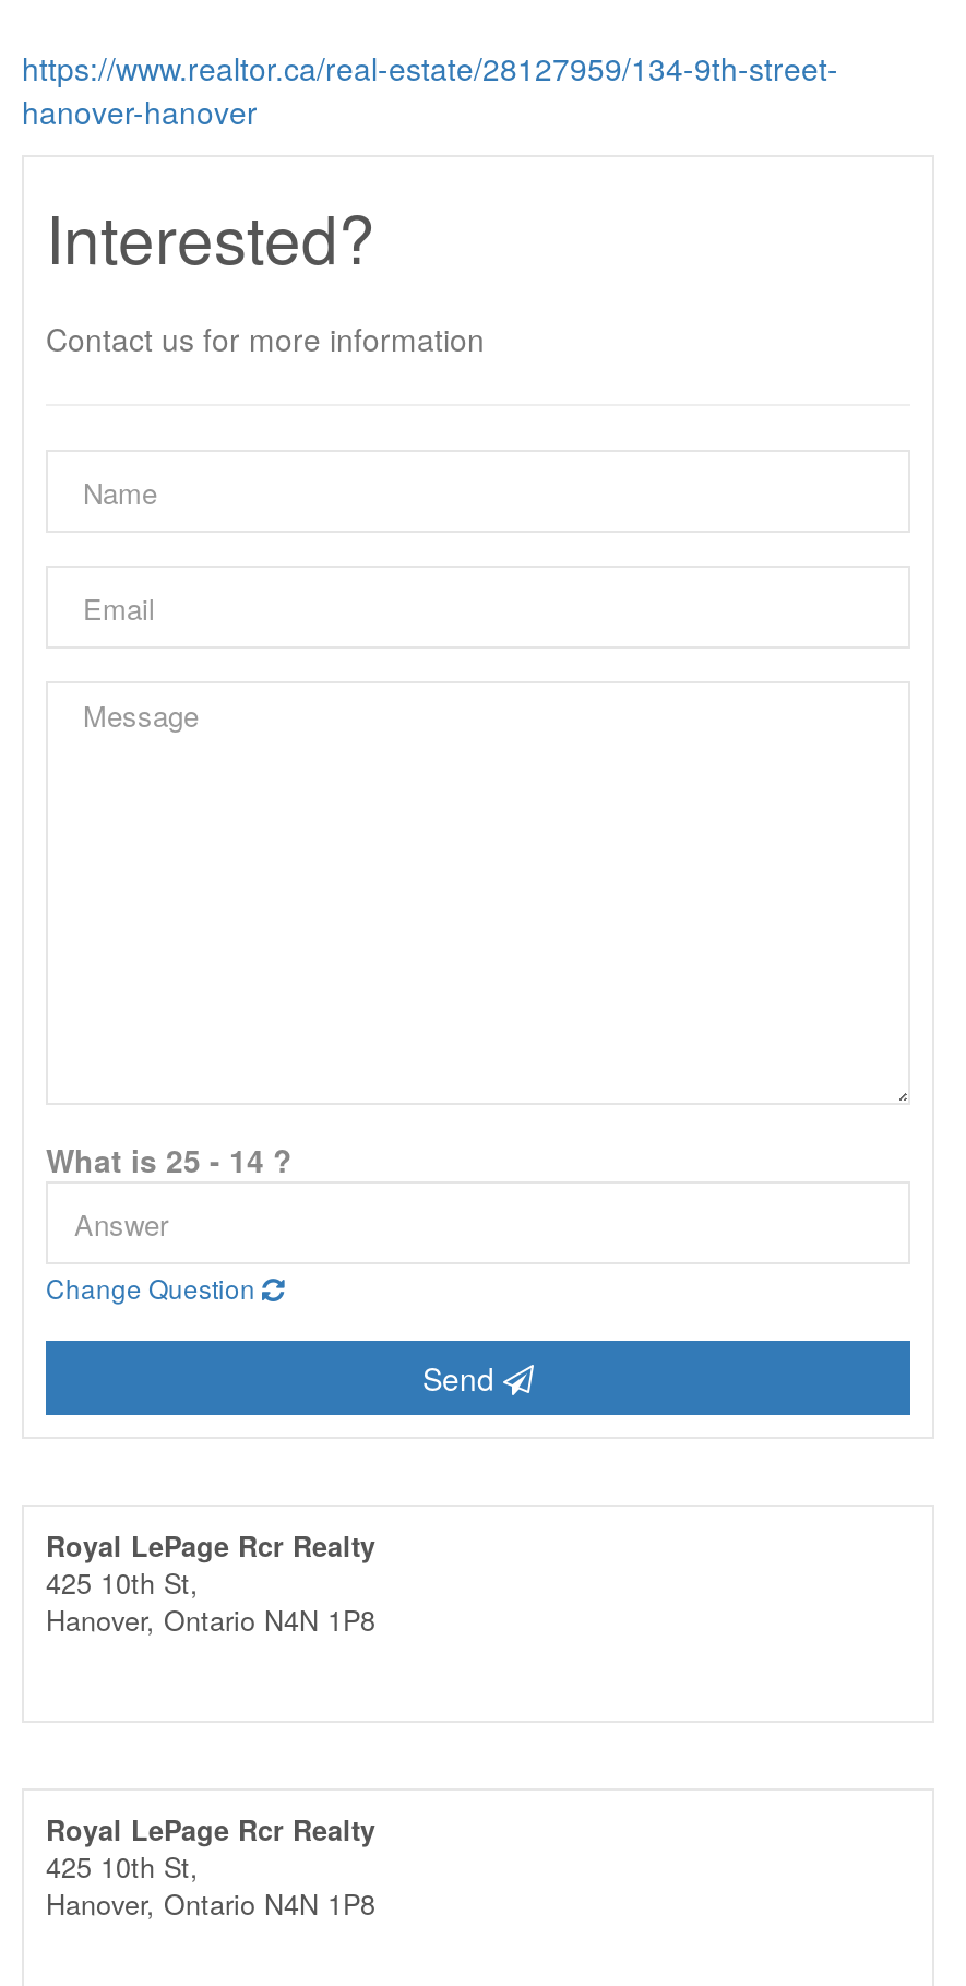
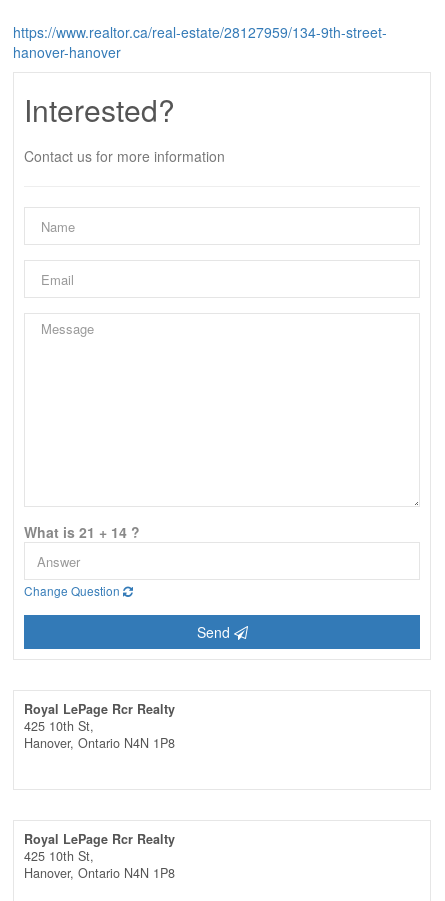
[46,1138,293,1181] What is 25 - 14 ? -> [24,522,140,542] What is 21 + 14 ?

